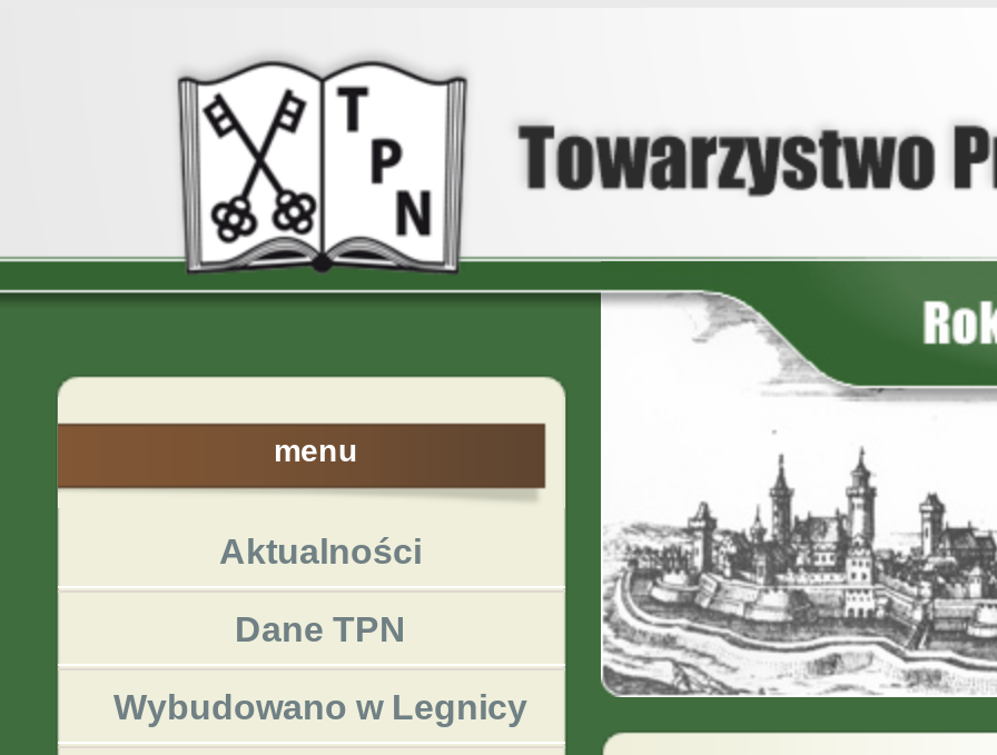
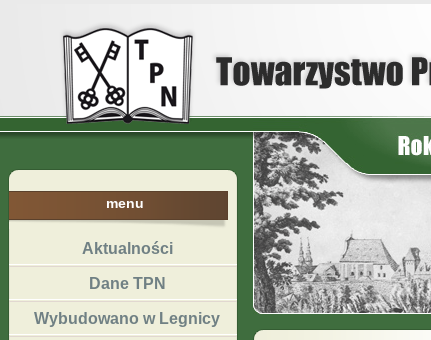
[601,290,990,697] [image] -> [253,131,428,314] [image]

